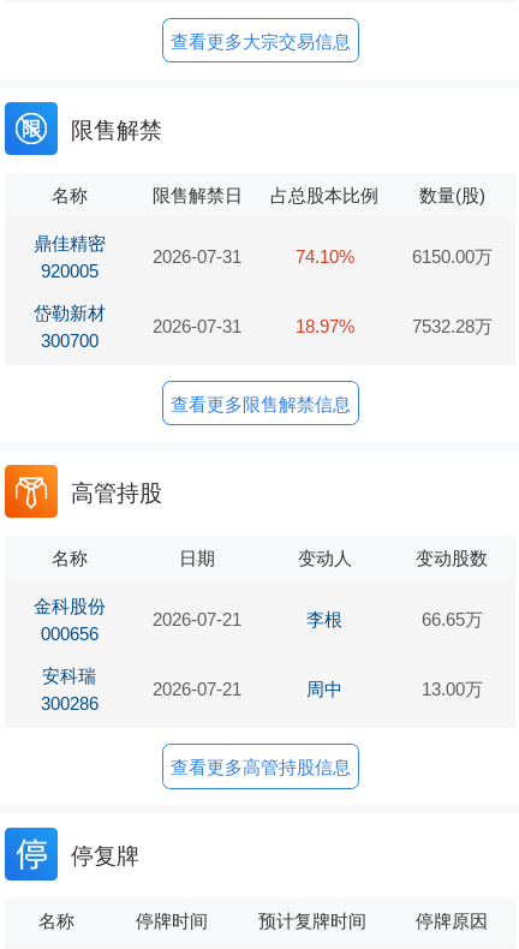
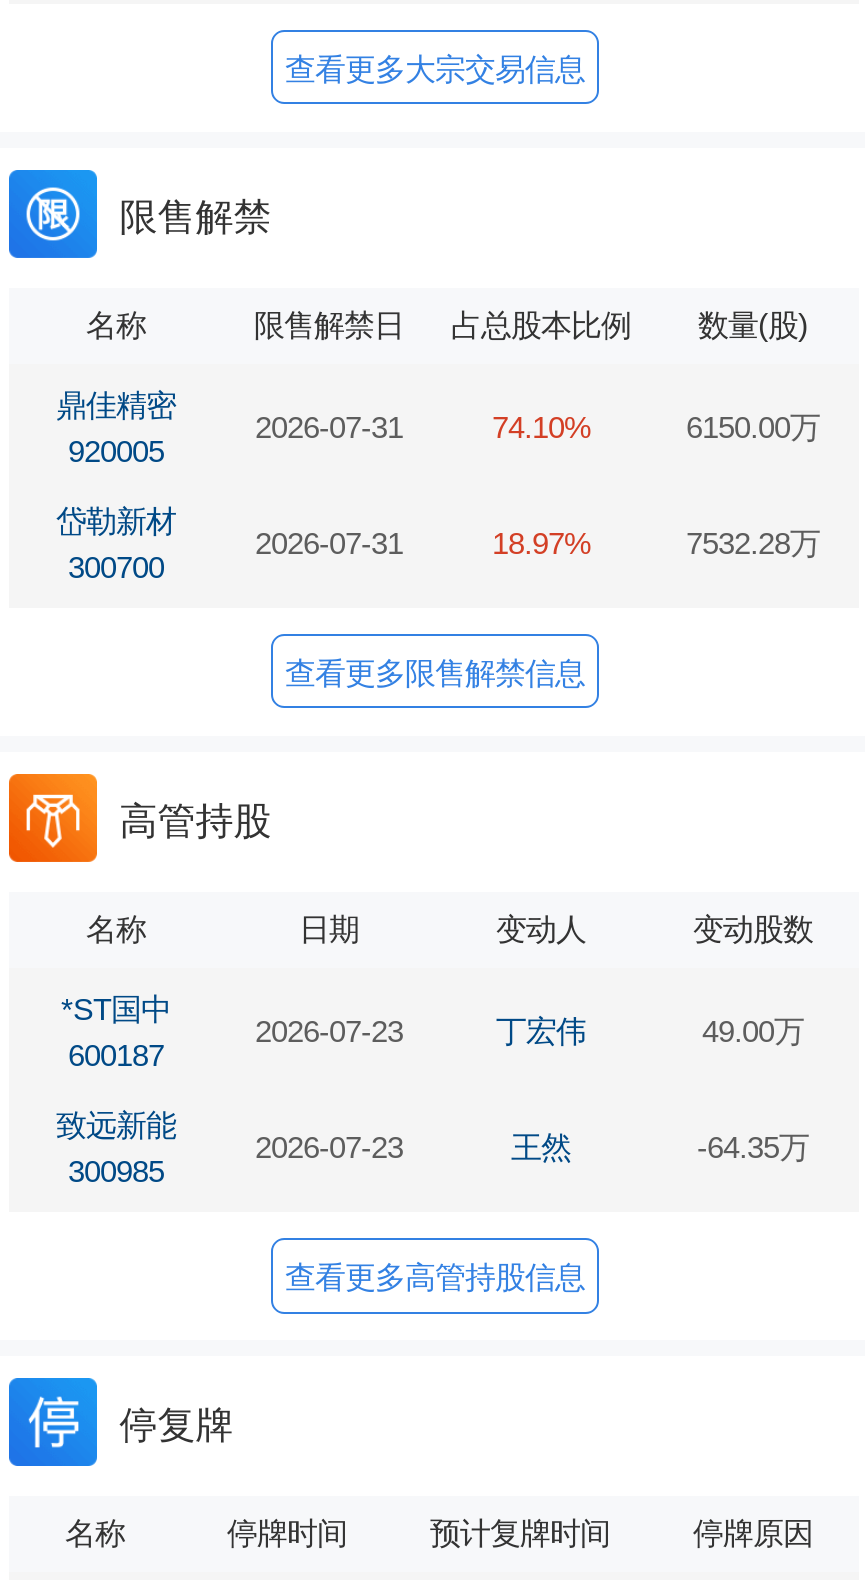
[33,596,105,644] 金科股份 | 000656 -> [61,992,171,1072] *ST国中 | 600187
[153,609,482,630] 2026-07-21 | 李根 | 66.65万 -> [255,1014,804,1048] 2026-07-23 | 丁宏伟 | 49.00万
[40,666,98,714] 安科瑞 | 300286 -> [56,1108,176,1188] 致远新能 | 300985
[153,679,482,699] 2026-07-21 | 周中 | 13.00万 -> [255,1130,809,1164] 2026-07-23 | 王然 | -64.35万

